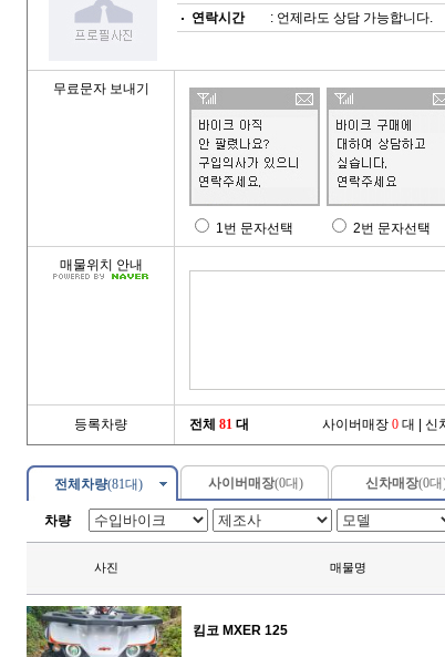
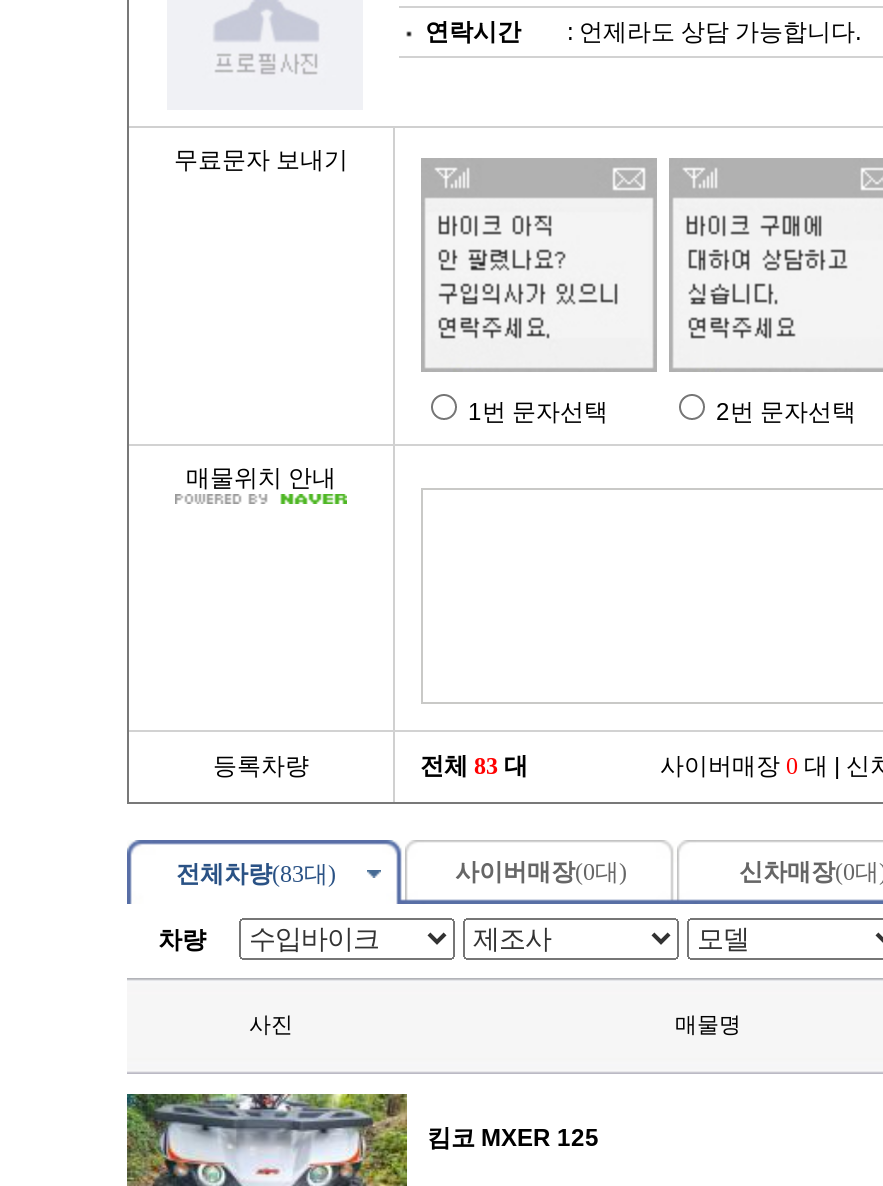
[189,417,249,432] 전체 81 대 -> [420,752,528,780] 전체 83 대
[54,476,142,492] 전체차량(81대) -> [176,860,336,888] 전체차량(83대)

